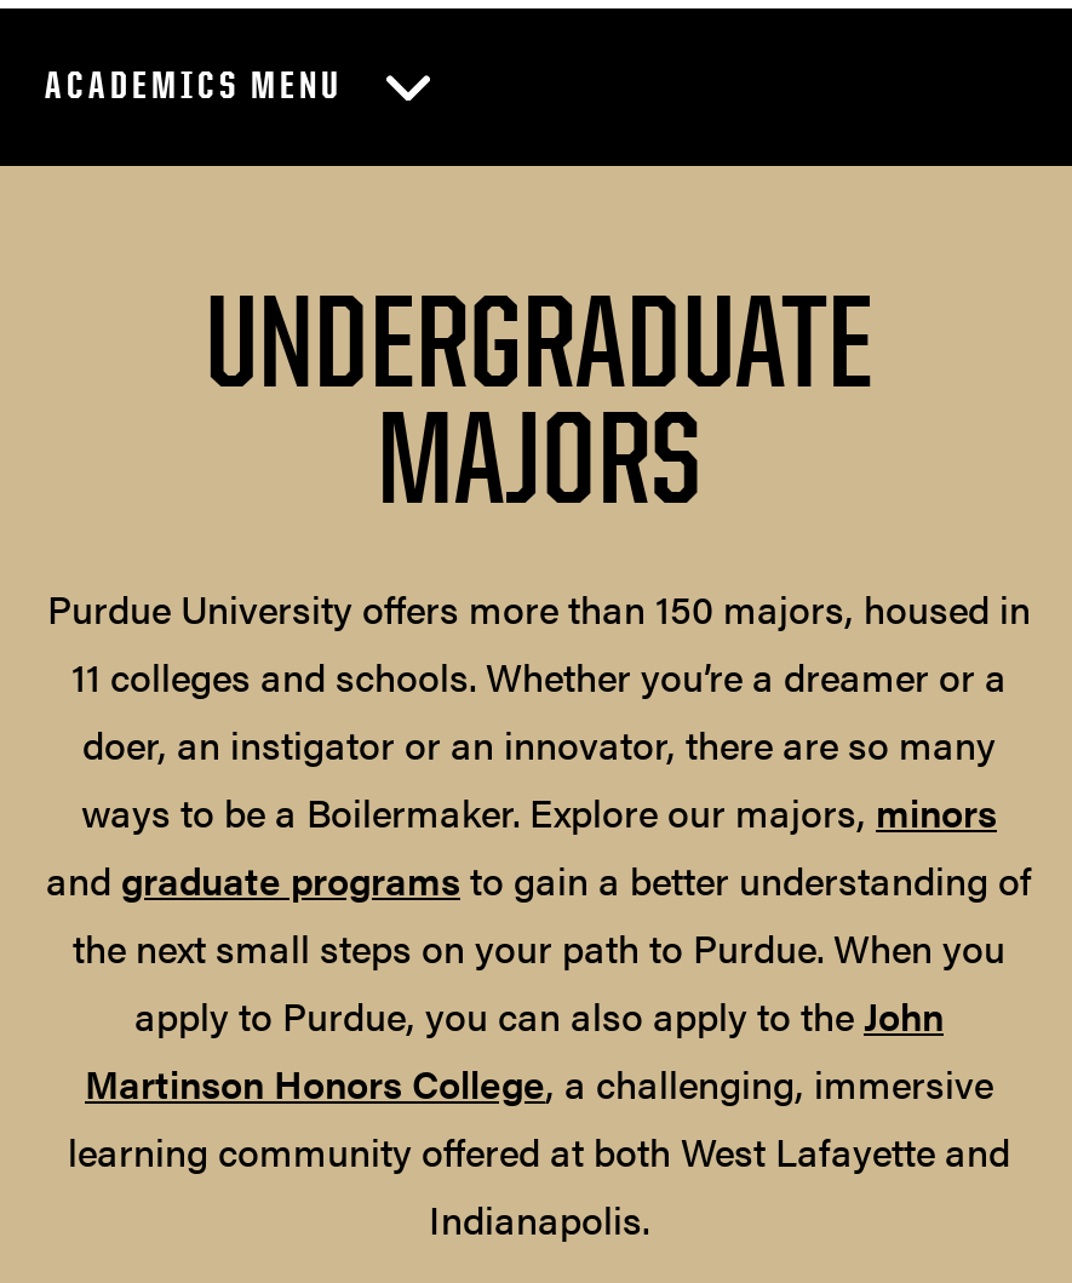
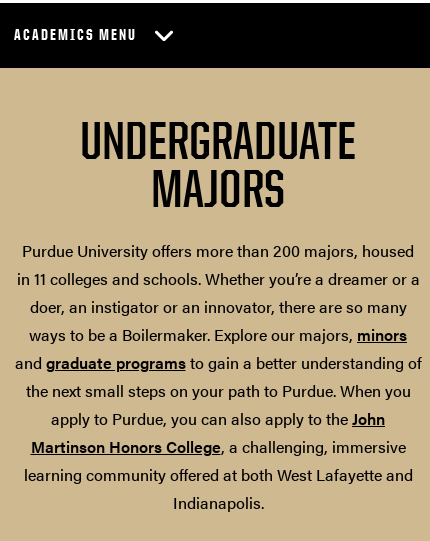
[47,581,1031,704] Purdue University offers more than 150 majors, housed in | 11 colleges and schools. Whether you’re a dreamer or a -> [16,239,419,290] Purdue University offers more than 200 majors, housed | in 11 colleges and schools. Whether you’re a dreamer or a

